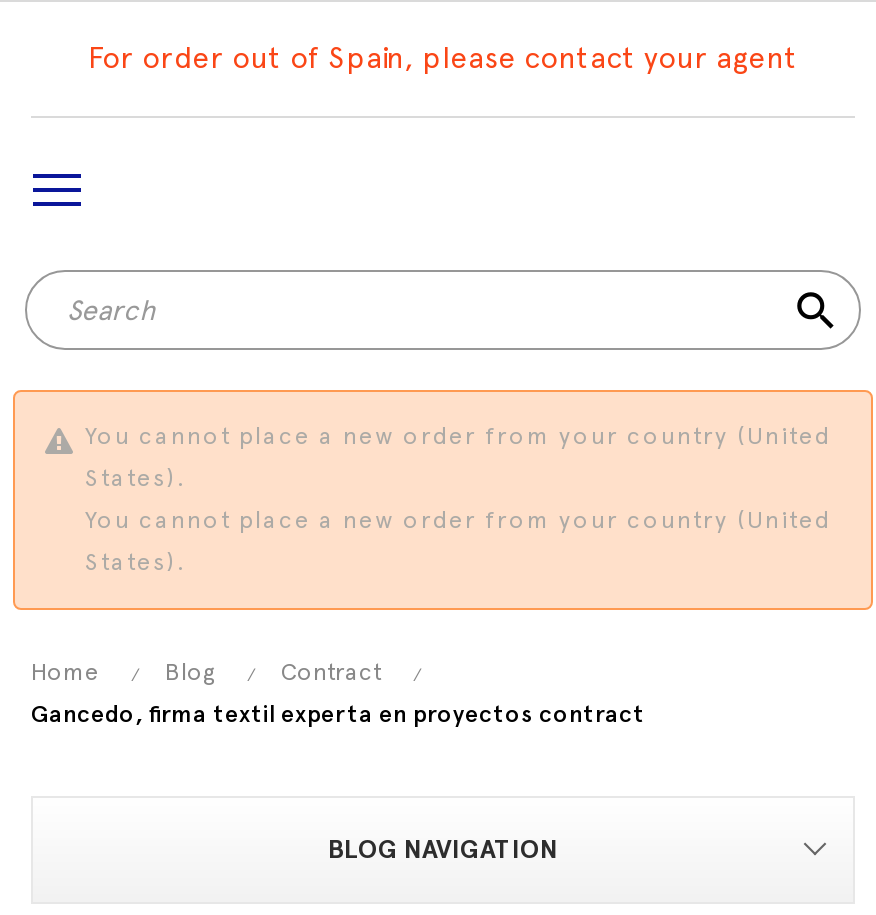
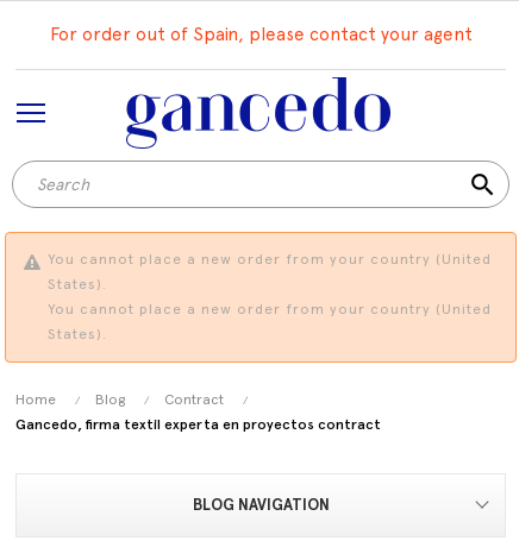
none -> [125,76,392,150] [image]

